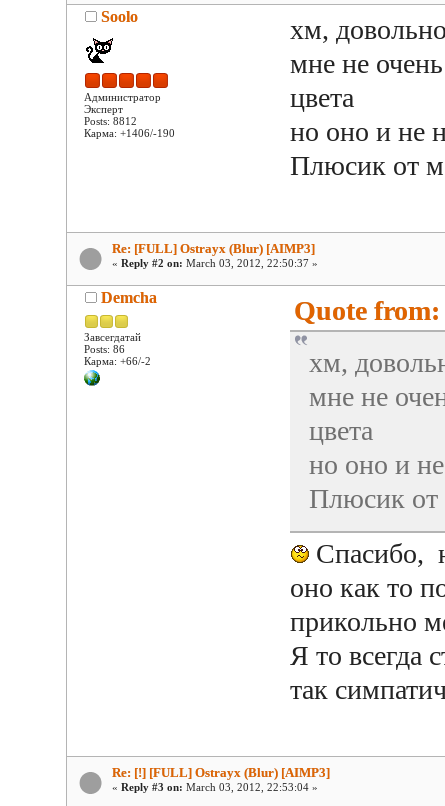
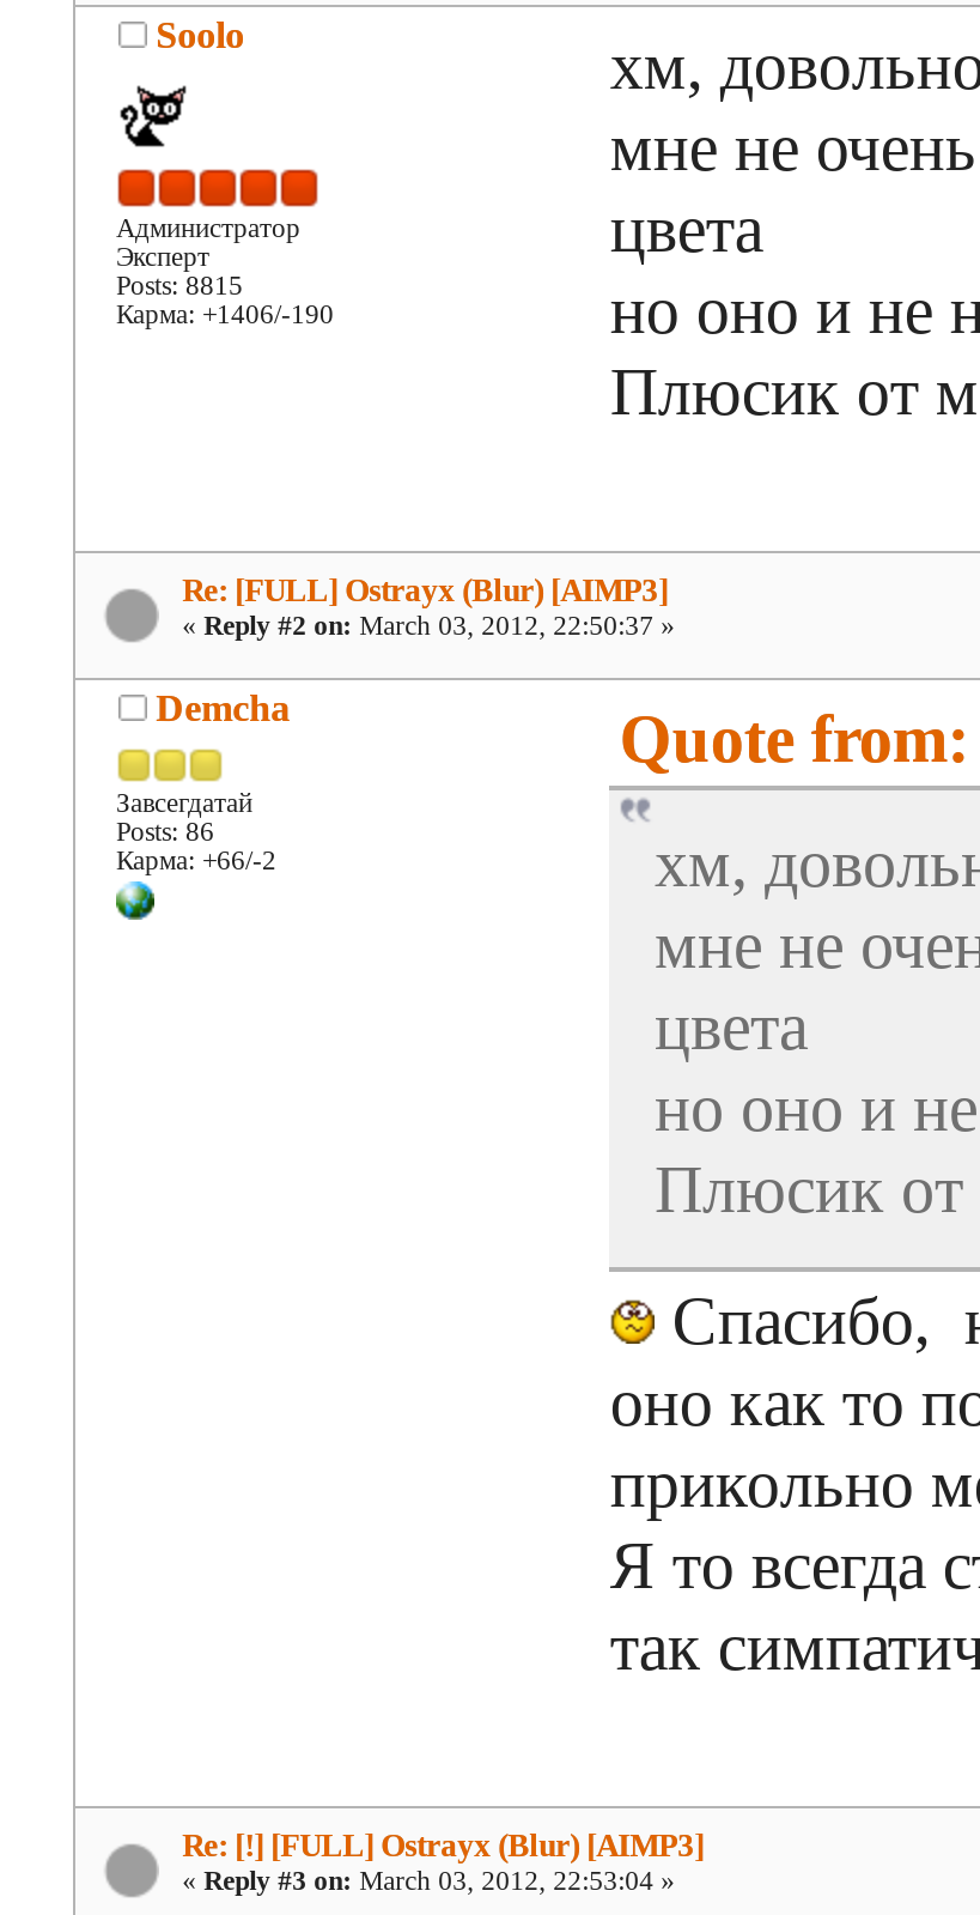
[84,115,137,127] Posts: 8812 -> [116,271,243,300] Posts: 8815

